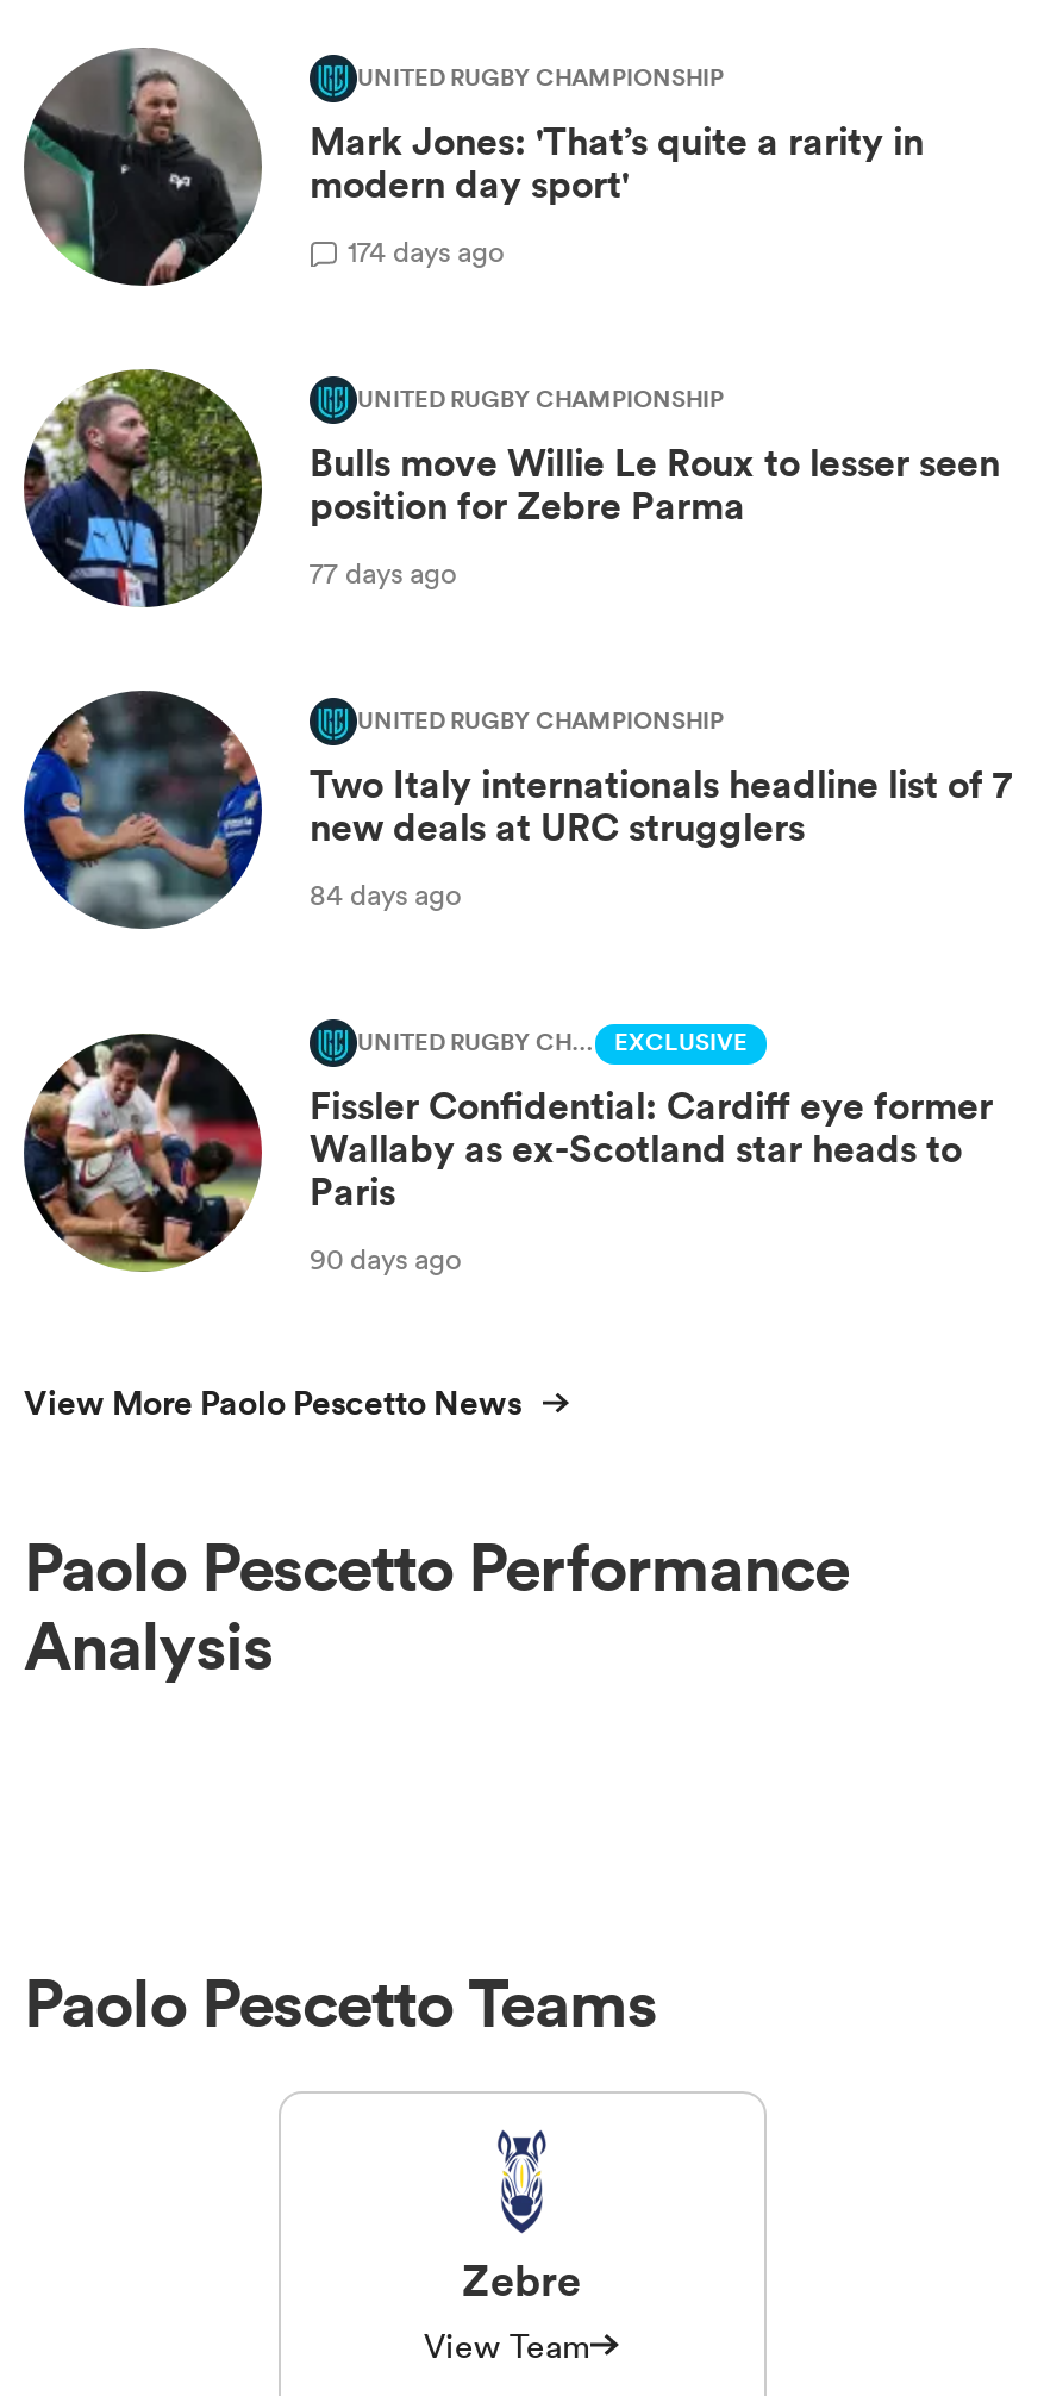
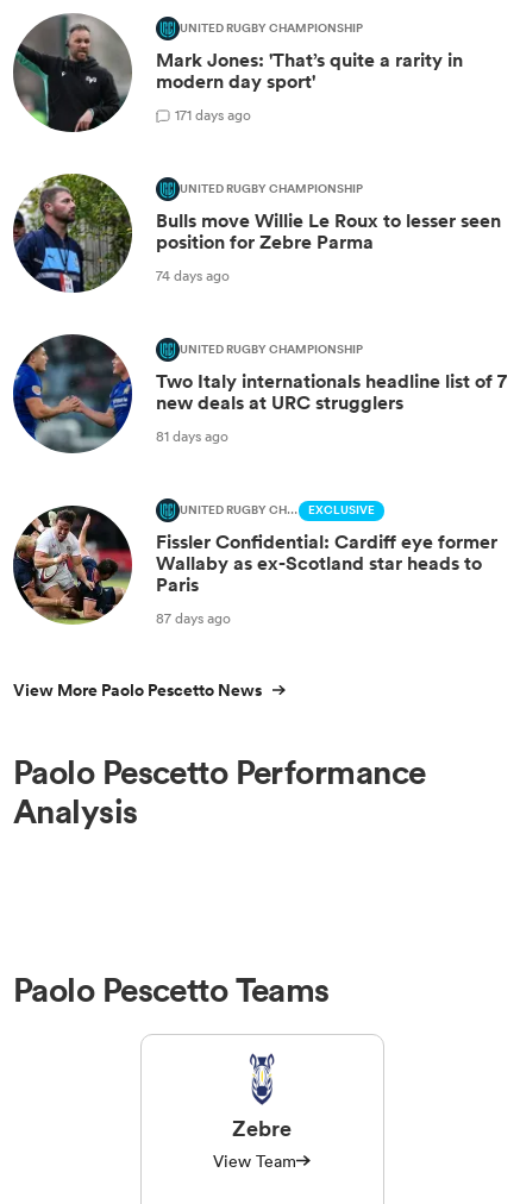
[348,230,505,271] 174 days ago -> [175,104,251,124] 171 days ago
[310,552,457,592] 77 days ago -> [156,265,230,285] 74 days ago
[310,873,462,914] 84 days ago -> [156,425,228,446] 81 days ago
[310,1238,462,1278] 90 days ago -> [156,607,231,628] 87 days ago

